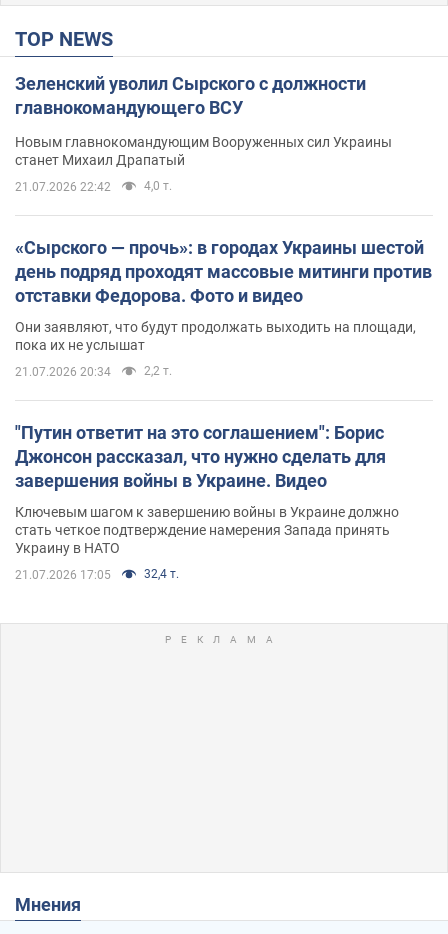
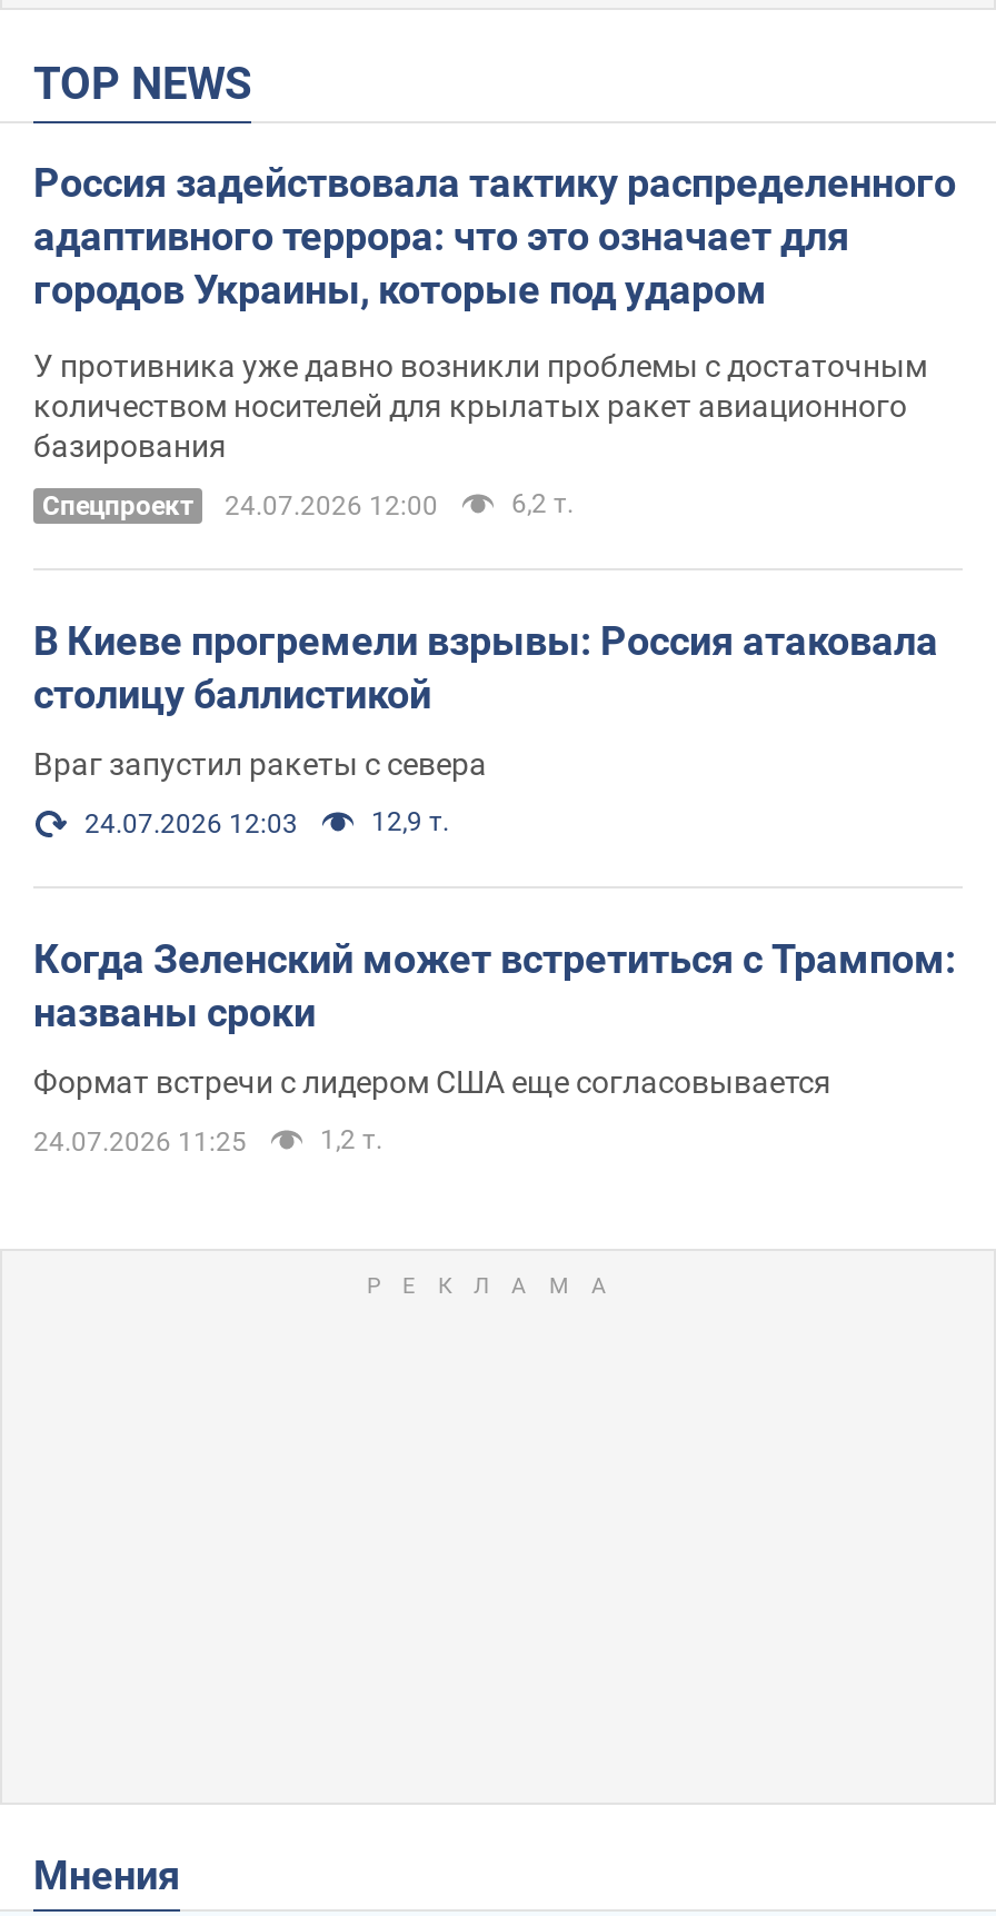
[15,73,366,118] Зеленский уволил Сырского с должности | главнокомандующего ВСУ -> [33,159,956,313] Россия задействовала тактику распределенного | адаптивного террора: что это означает для | городов Украины, которые под ударом
[15,134,392,168] Новым главнокомандующим Вооруженных сил Украины | станет Михаил Драпатый -> [33,349,927,464] У противника уже давно возникли проблемы с достаточным | количеством носителей для крылатых ракет авиационного | базирования
[15,179,172,194] 21.07.2026 22:42 | 4,0 т. -> [42,489,574,522] Спецпроект | 24.07.2026 12:00 | 6,2 т.
[15,237,432,306] «Сырского — прочь»: в городах Украины шестой | день подряд проходят массовые митинги против | отставки Федорова. Фото и видео -> [33,618,938,718] В Киеве прогремели взрывы: Россия атаковала | столицу баллистикой
[15,319,416,353] Они заявляют, что будут продолжать выходить на площади, | пока их не услышат -> [33,747,487,782] Враг запустил ракеты с севера
[15,364,172,379] 21.07.2026 20:34 | 2,2 т. -> [84,807,449,840] 24.07.2026 12:03 | 12,9 т.
[15,422,386,491] "Путин ответит на это соглашением": Борис | Джонсон рассказал, что нужно сделать для | завершения войны в Украине. Видео -> [33,936,956,1036] Когда Зеленский может встретиться с Трампом: | названы сроки
[15,504,399,556] Ключевым шагом к завершению войны в Украине должно | стать четкое подтверждение намерения Запада принять | Украину в НАТО -> [33,1065,831,1100] Формат встречи с лидером США еще согласовывается
[15,567,179,582] 21.07.2026 17:05 | 32,4 т. -> [33,1125,382,1158] 24.07.2026 11:25 | 1,2 т.

